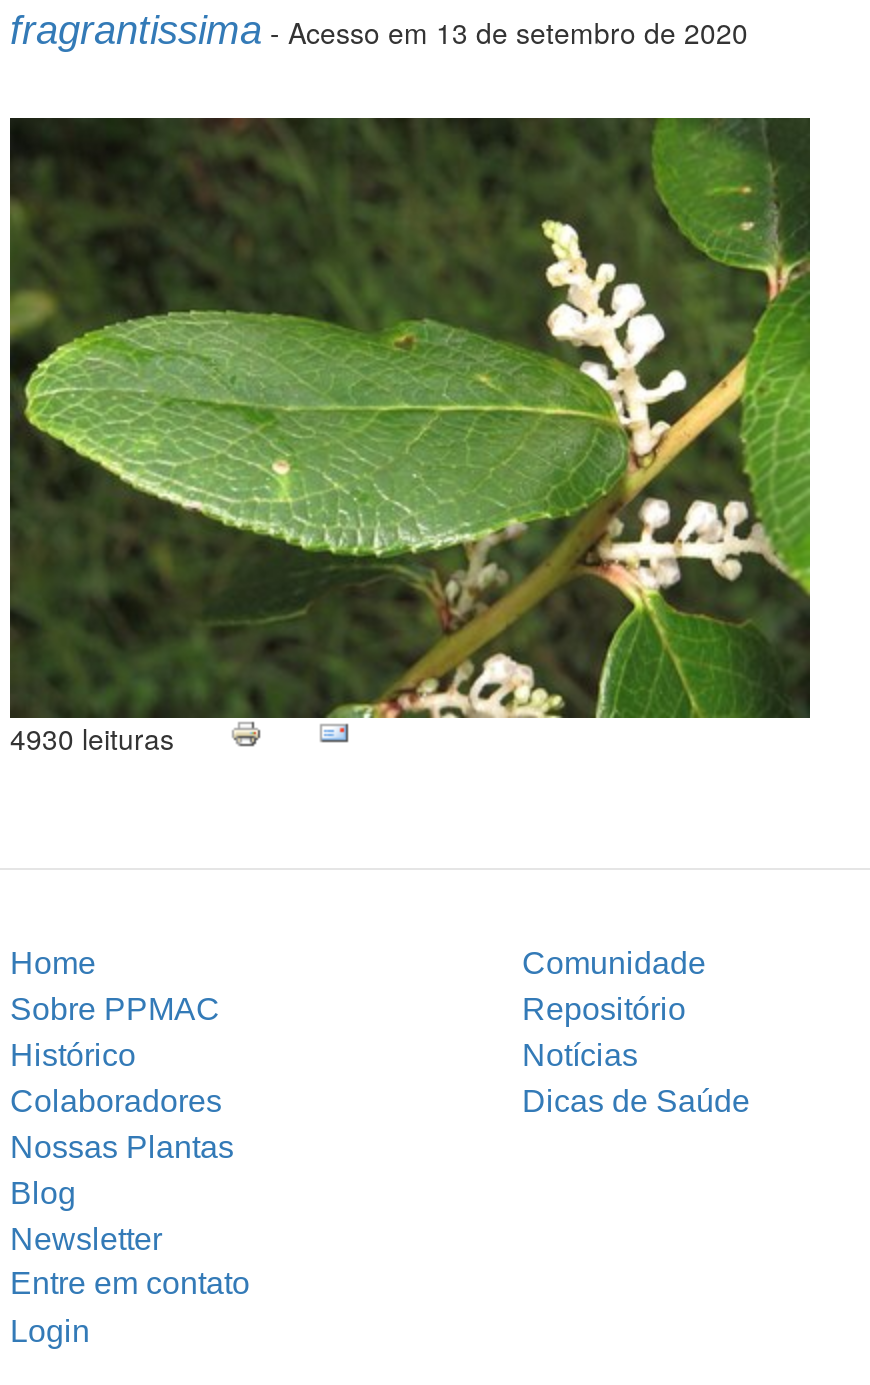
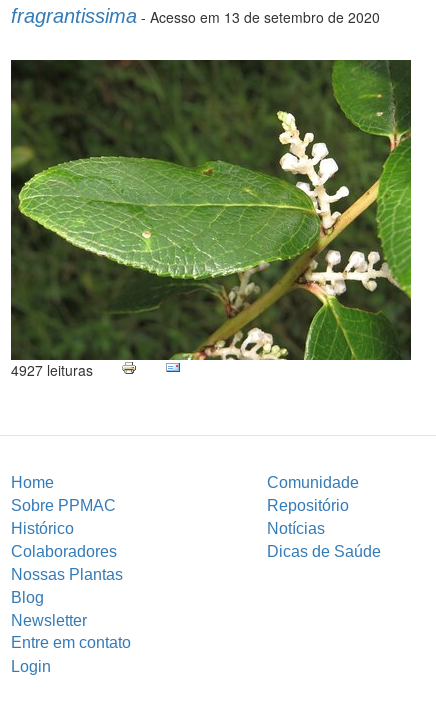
[10,718,174,758] 4930 leituras -> [11,360,93,380] 4927 leituras

